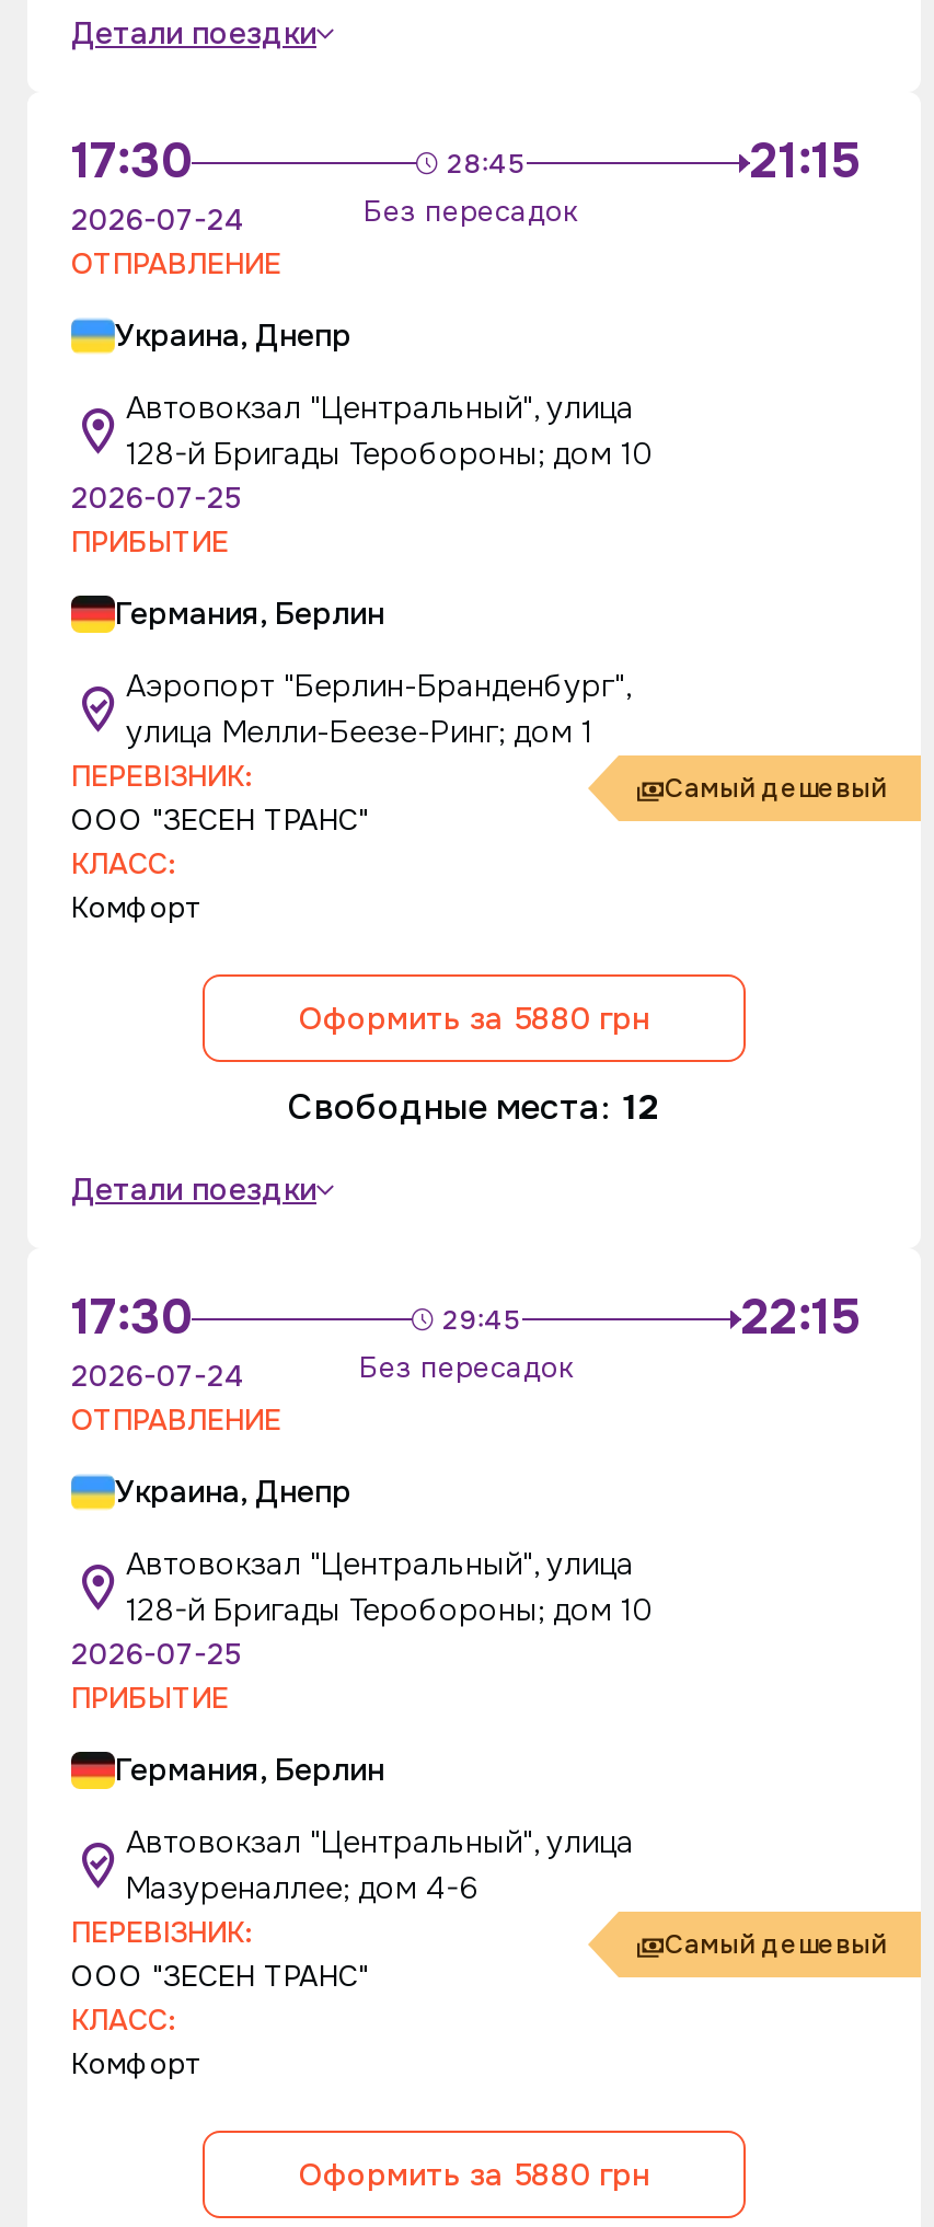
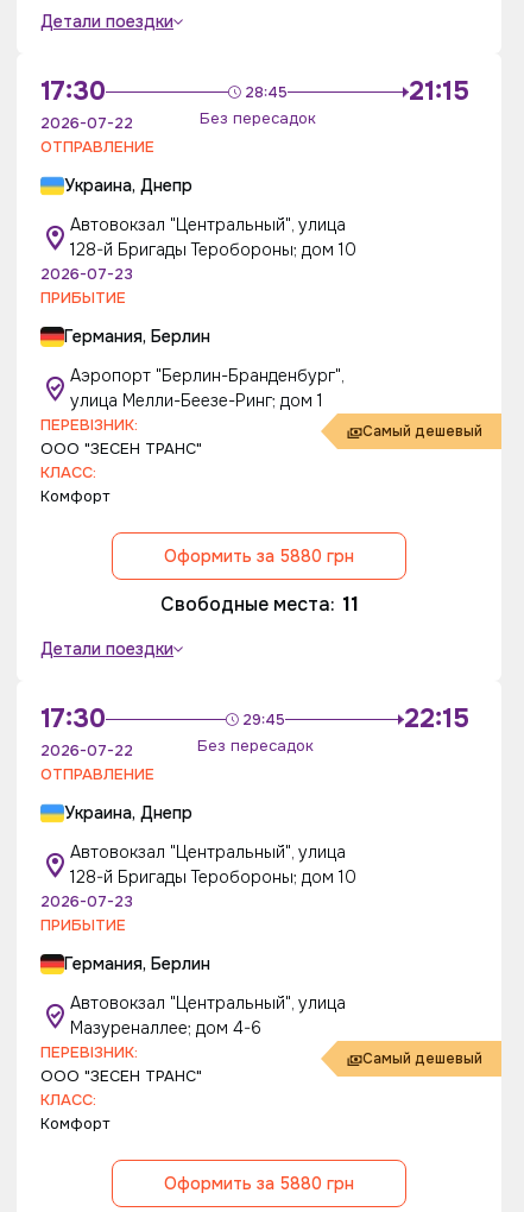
[71,201,244,239] 2026-07-24 -> [40,113,133,133] 2026-07-22
[71,480,242,517] 2026-07-25 -> [40,264,133,284] 2026-07-23
[288,1083,660,1129] Свободные места: 12 -> [160,591,358,616] Свободные места: 11
[71,1358,244,1395] 2026-07-24 -> [40,740,133,760] 2026-07-22
[71,1636,242,1673] 2026-07-25 -> [40,891,133,911] 2026-07-23

